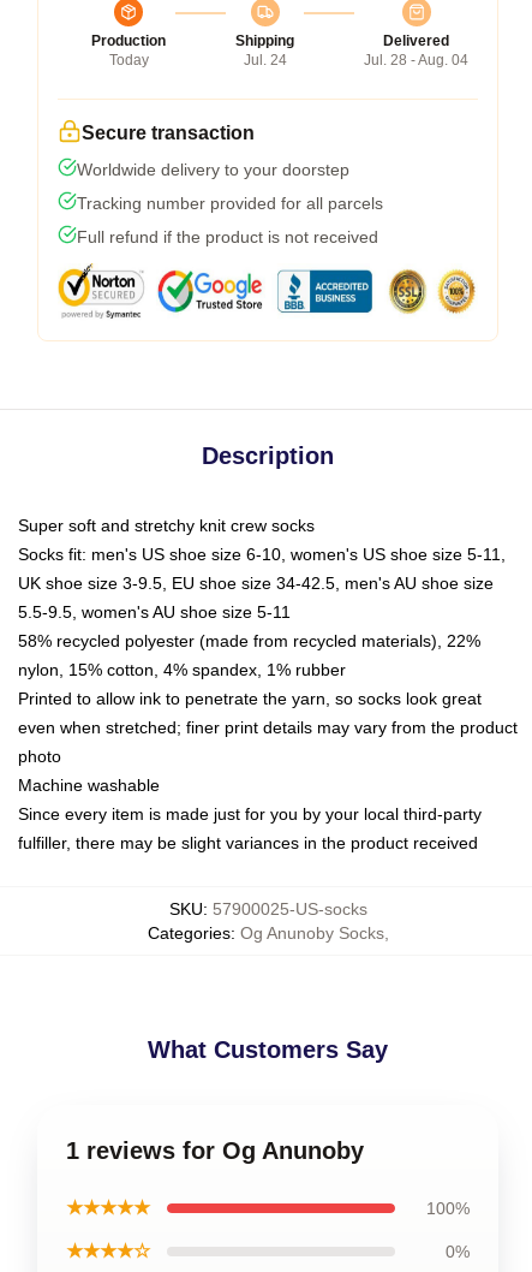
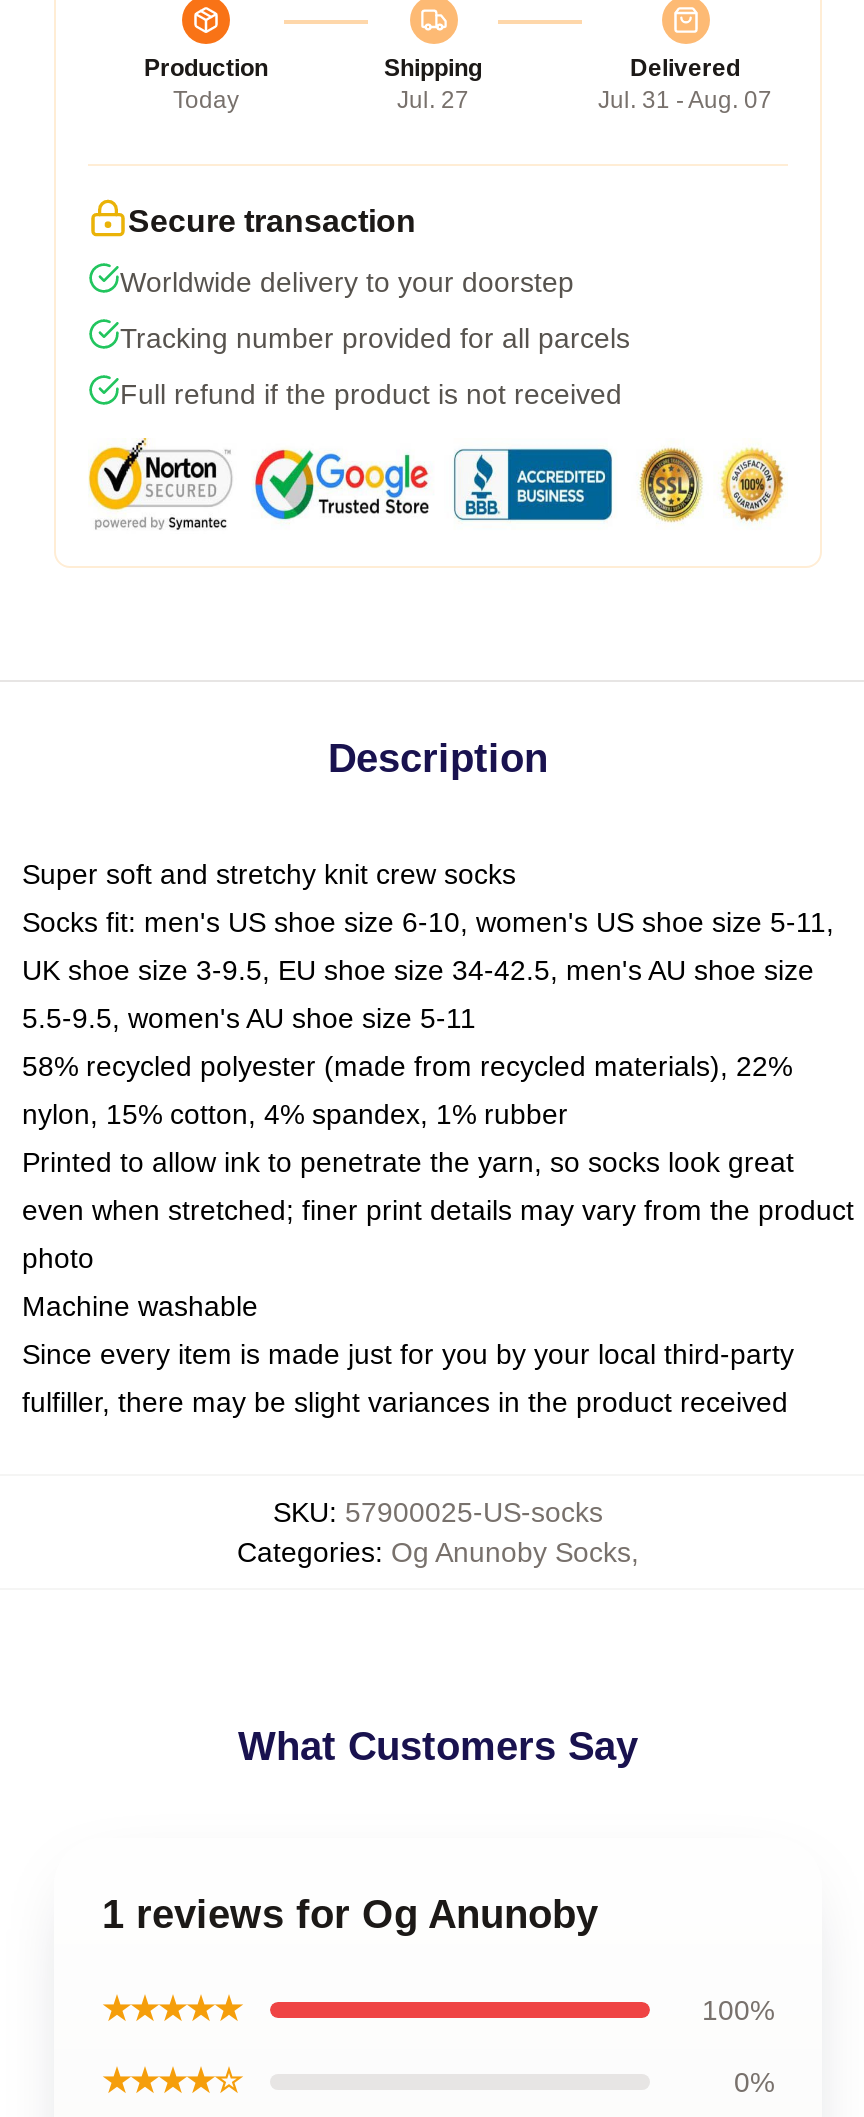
[243,51,286,68] Jul. 24 -> [397,85,469,113] Jul. 27
[364,51,468,68] Jul. 28 - Aug. 04 -> [598,85,772,113] Jul. 31 - Aug. 07

